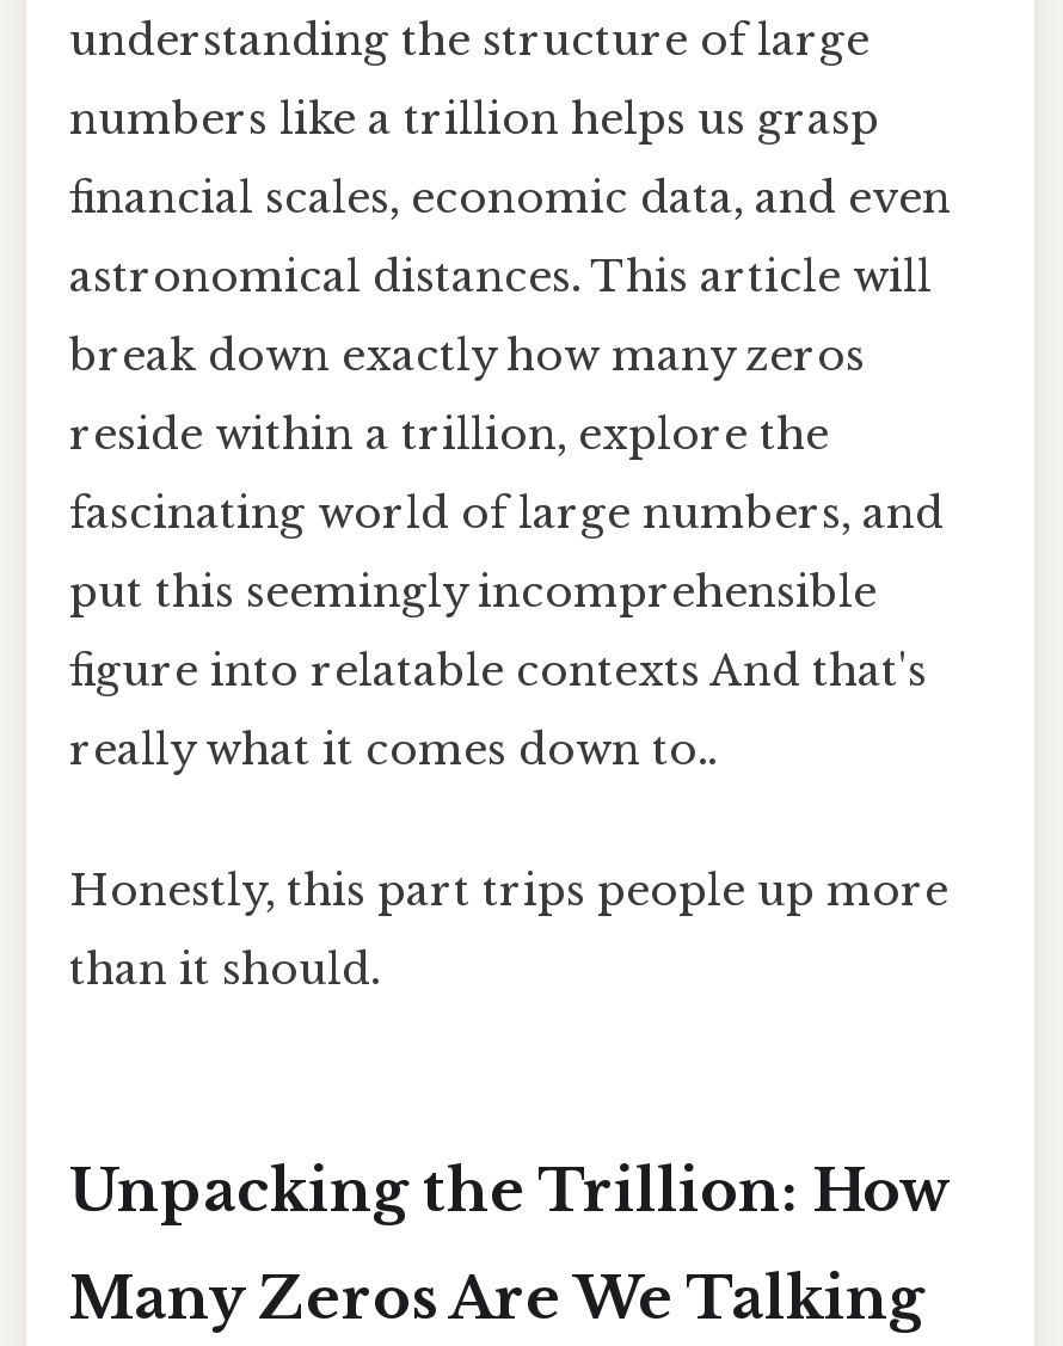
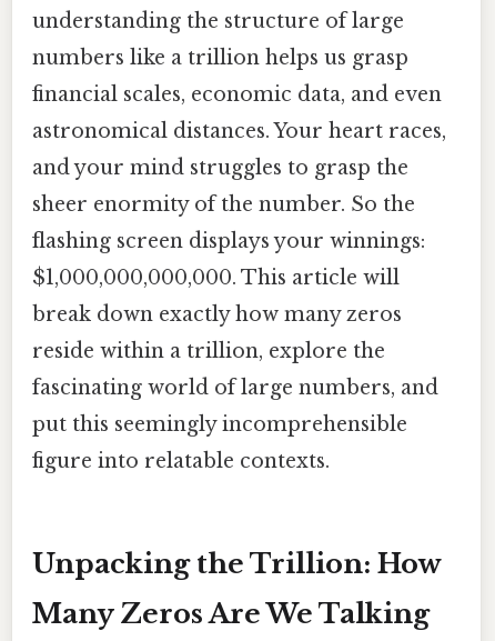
[69,250,932,303] astronomical distances. This article will -> [32,119,446,290] astronomical distances. Your heart races, | and your mind struggles to grasp the | sheer enormity of the number. So the | flashing screen displays your winnings: | $1,000,000,000,000. This article will
moved [69,329,944,618] -> [32,302,438,436]: break down exactly how many zeros | reside within a trillion, explore the | fascinating world of large numbers, and | put this seemingly incomprehensible
[69,644,948,996] figure into relatable contexts And that's | really what it comes down to.. | Honestly, this part trips people up more | than it should. -> [32,449,330,473] figure into relatable contexts.

